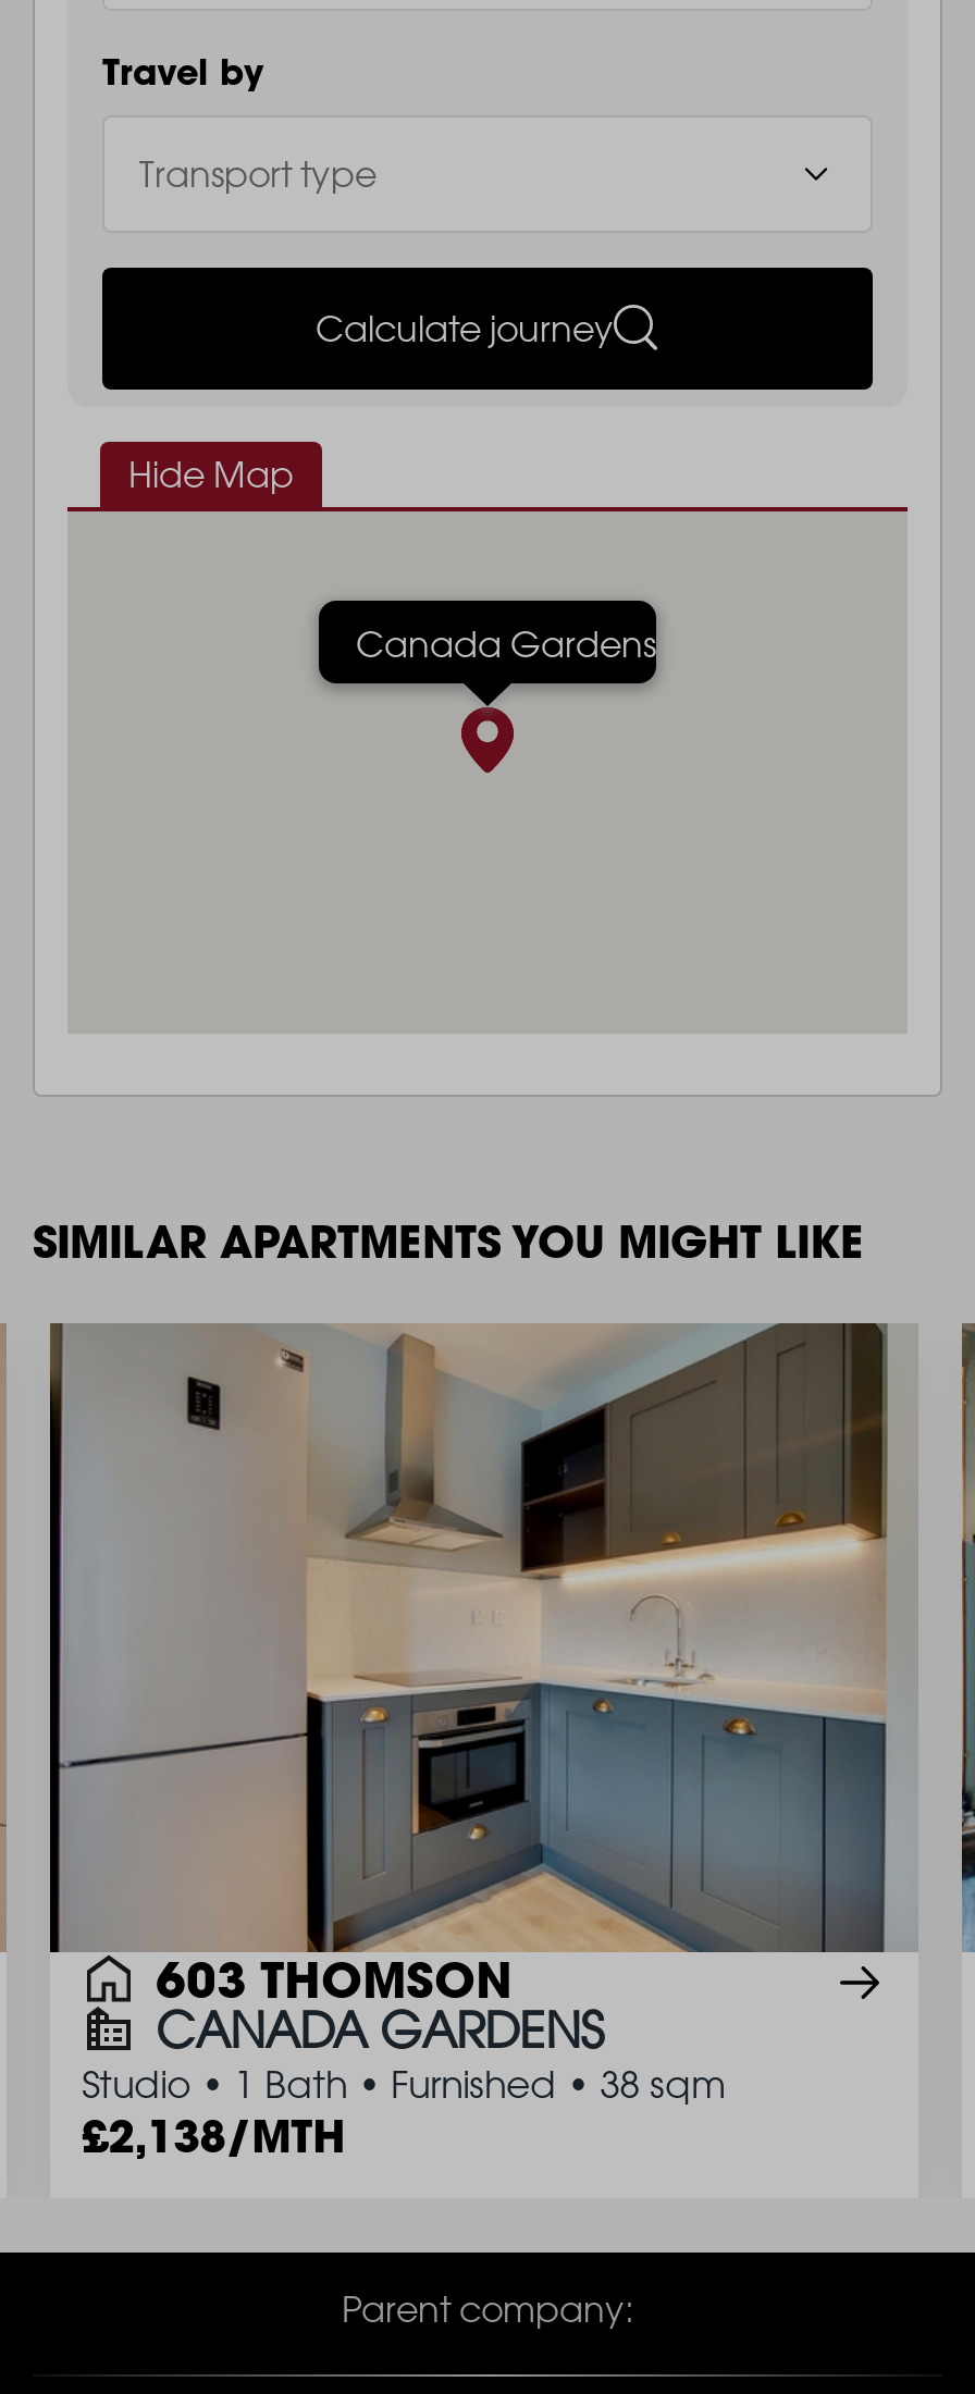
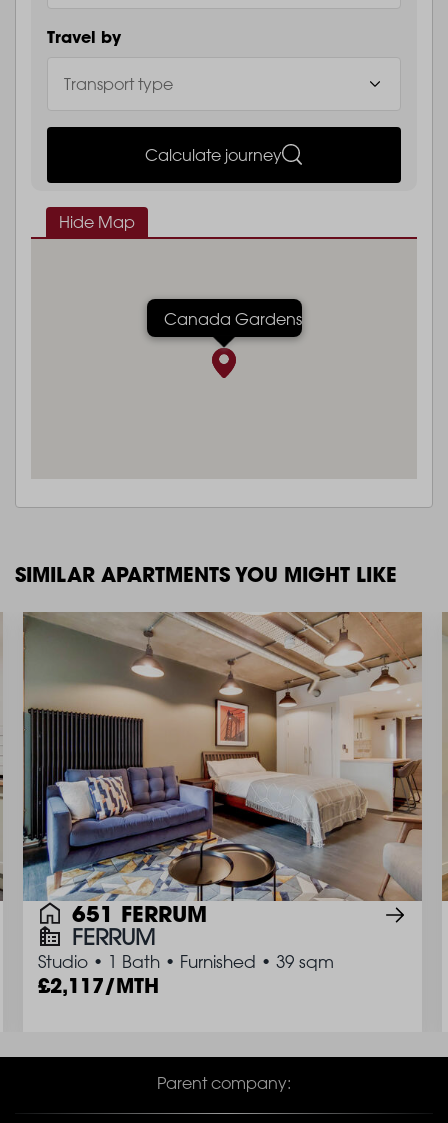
[48,1321,916,2165] [image] | 603 THOMSON | CANADA GARDENS | Studio • 1 Bath • Furnished • 38 sqm | 2,138/MTH -> [22,611,423,999] [image] | 651 FERRUM | FERRUM | Studio • 1 Bath • Furnished • 39 sqm | 2,117/MTH

